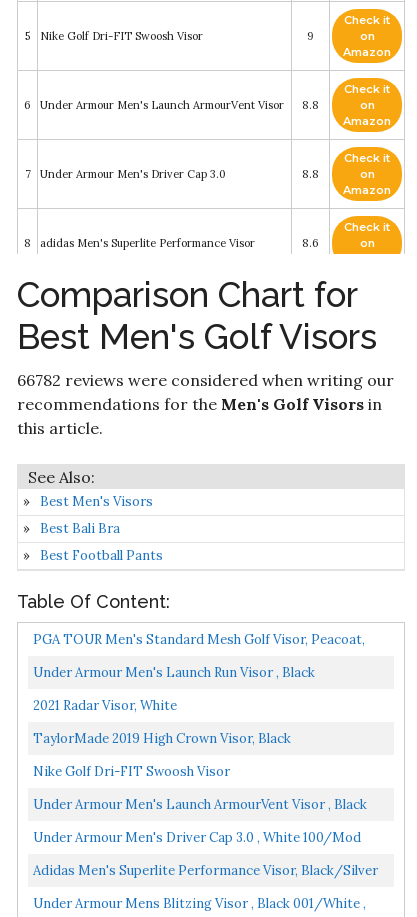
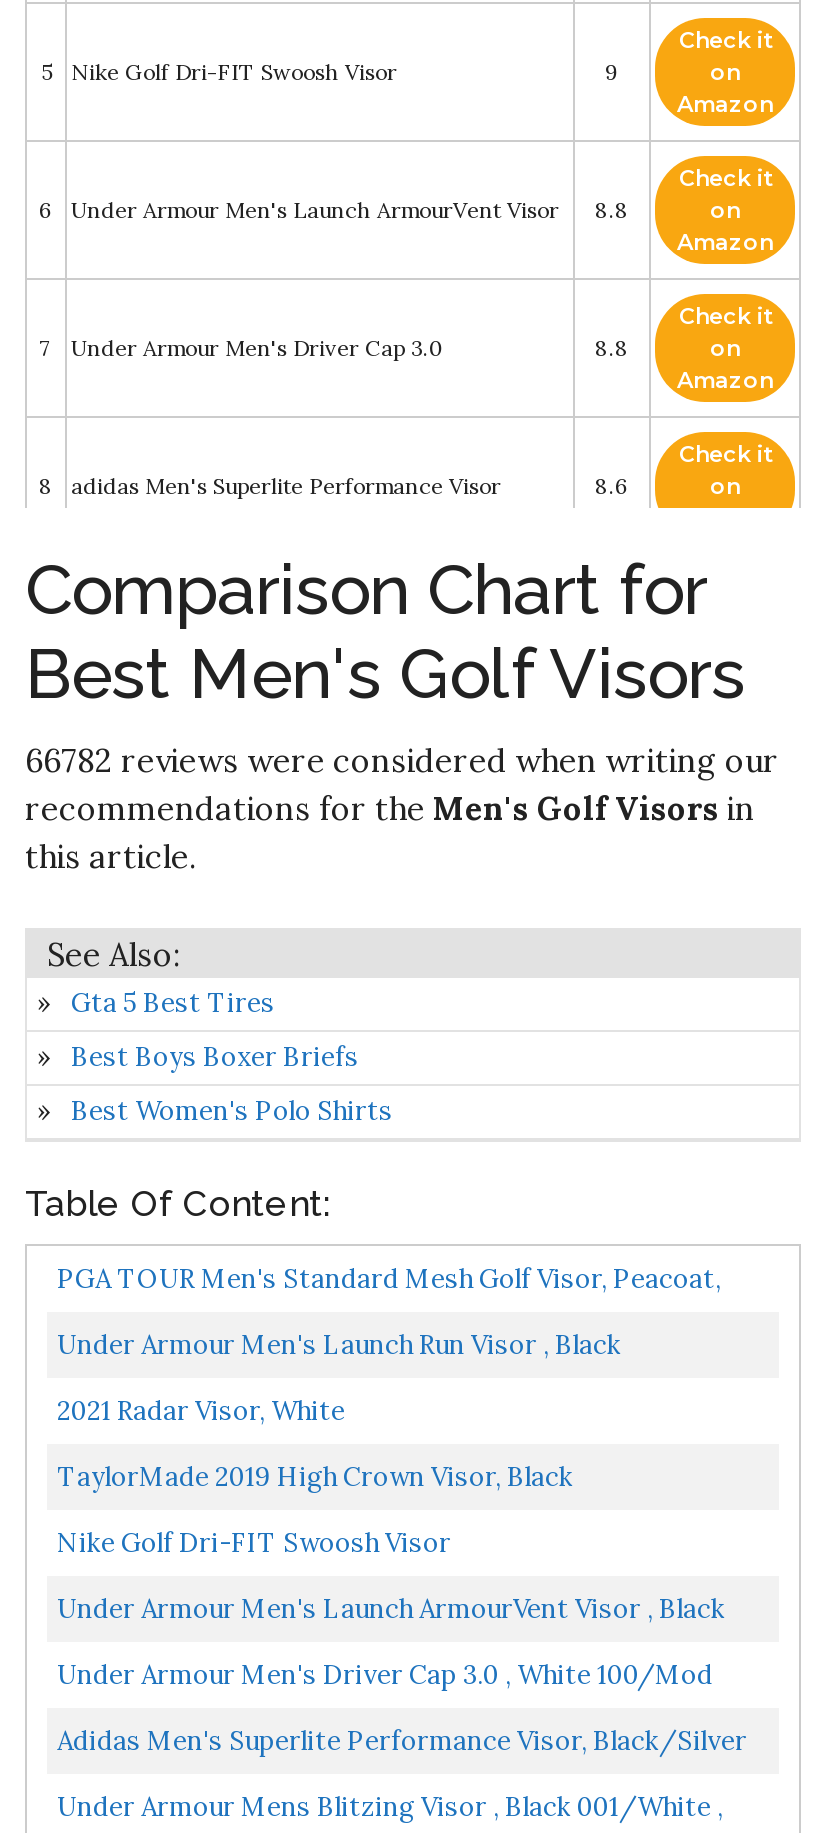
[40,493,153,510] Best Men's Visors -> [71,986,275,1020] Gta 5 Best Tires
[40,520,120,537] Best Bali Bra -> [71,1040,359,1074] Best Boys Boxer Briefs
[40,547,163,564] Best Football Pants -> [71,1094,393,1128] Best Women's Polo Shirts

